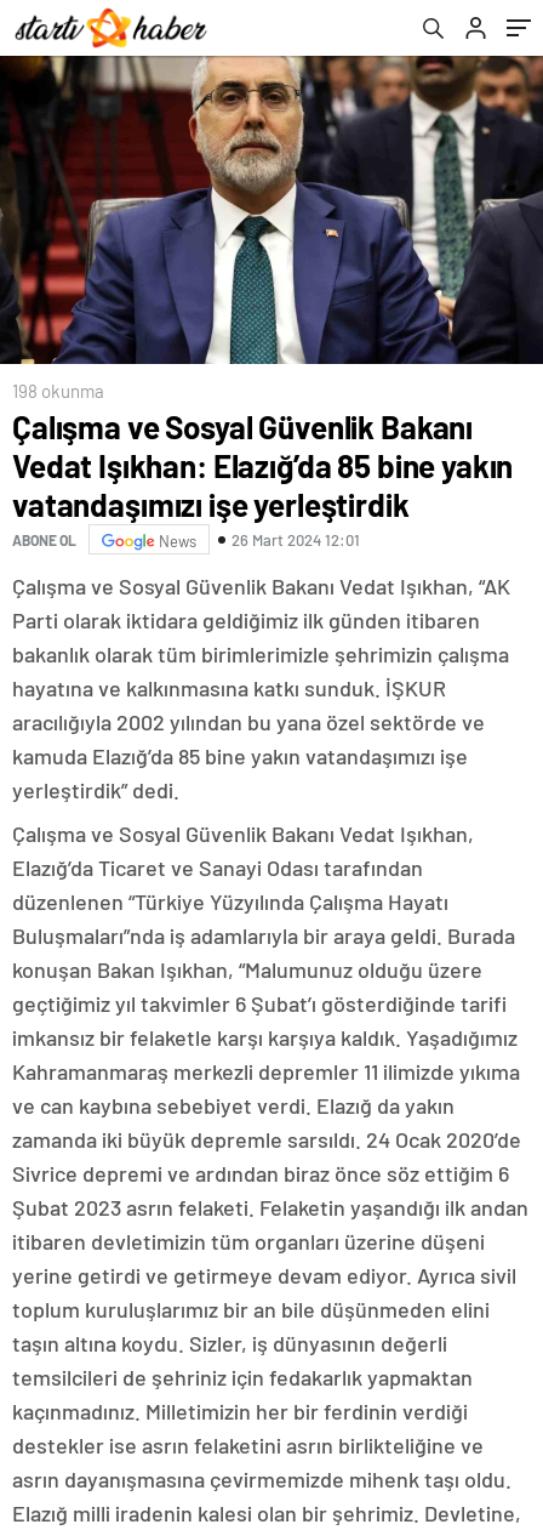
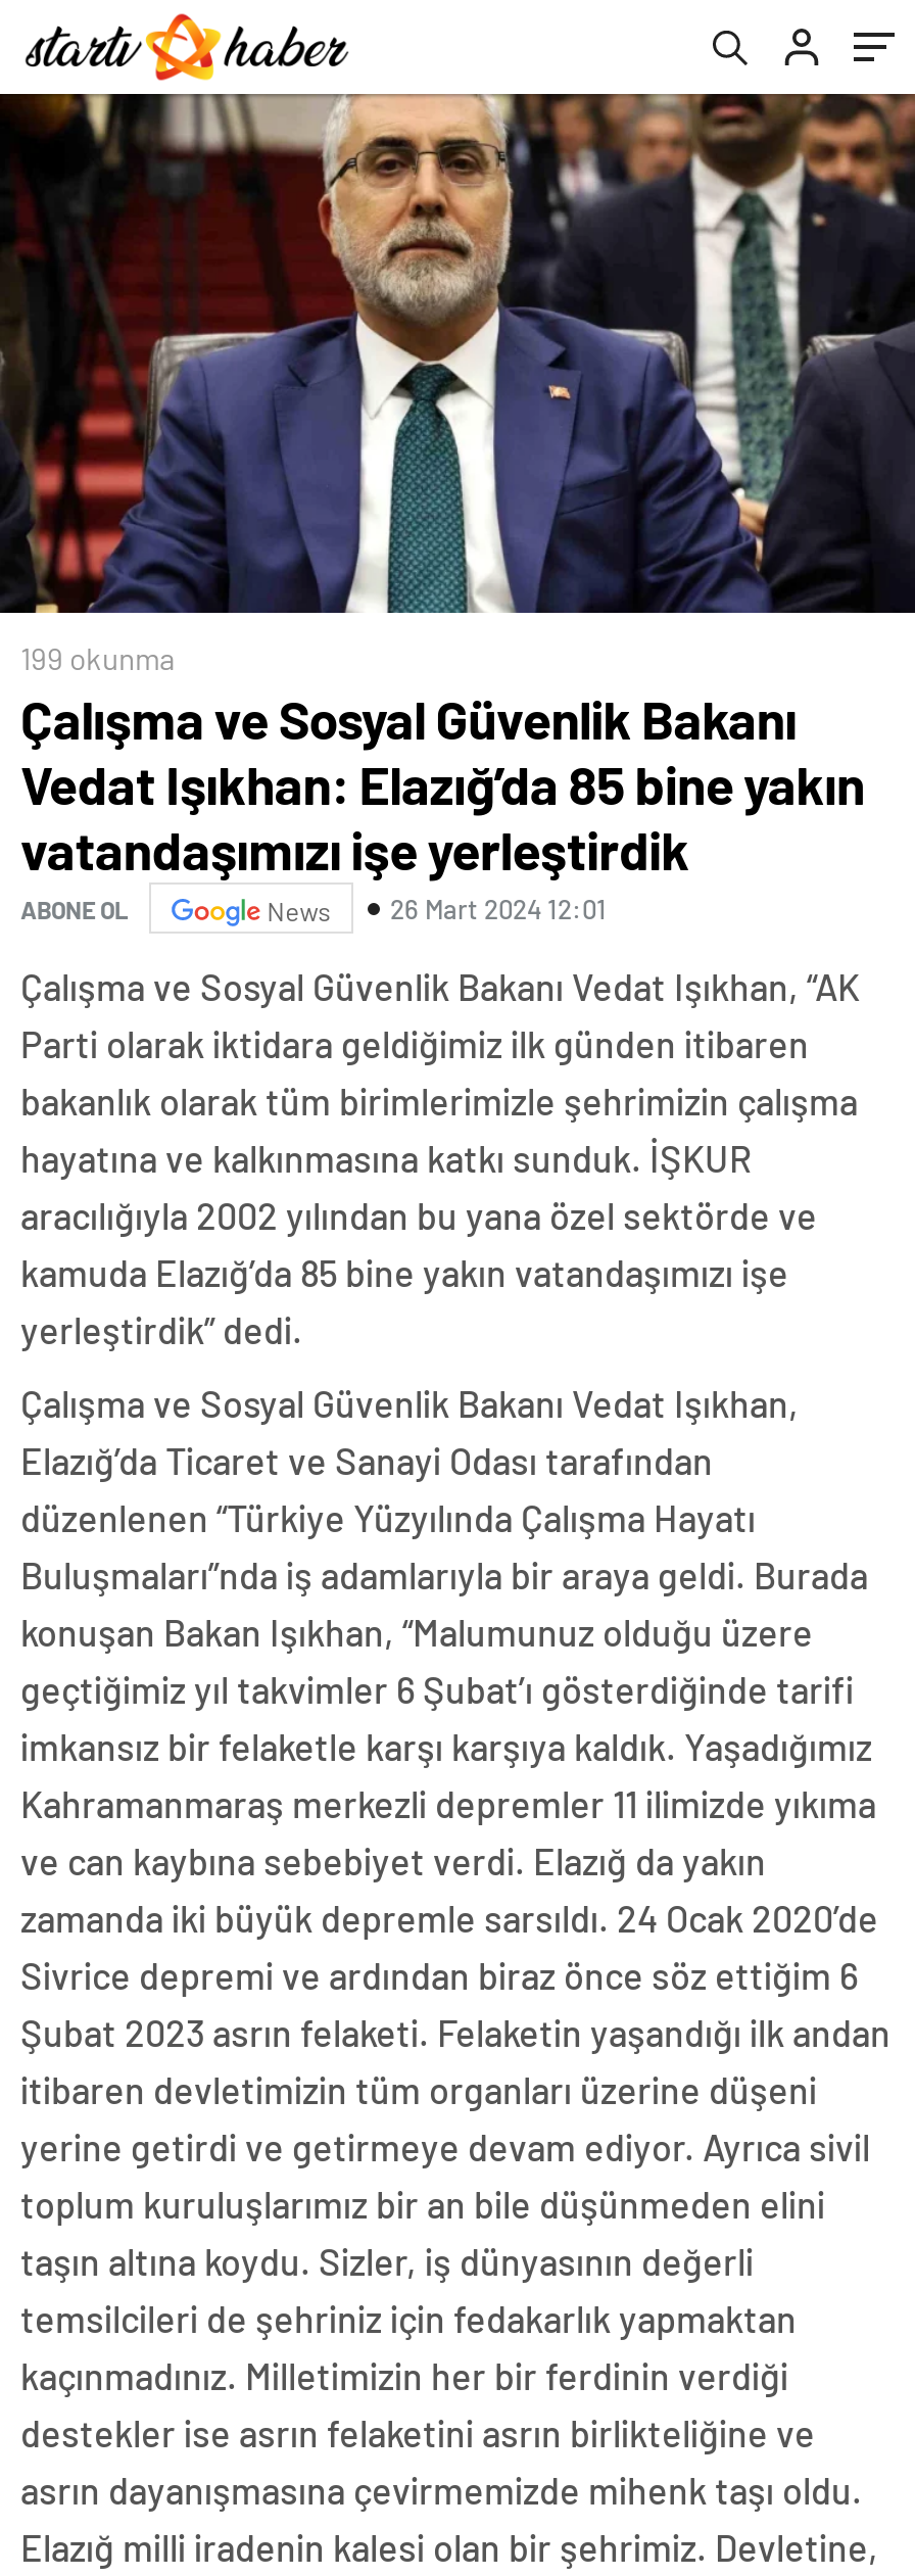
[12,380,104,402] 198 okunma -> [20,640,176,677] 199 okunma

